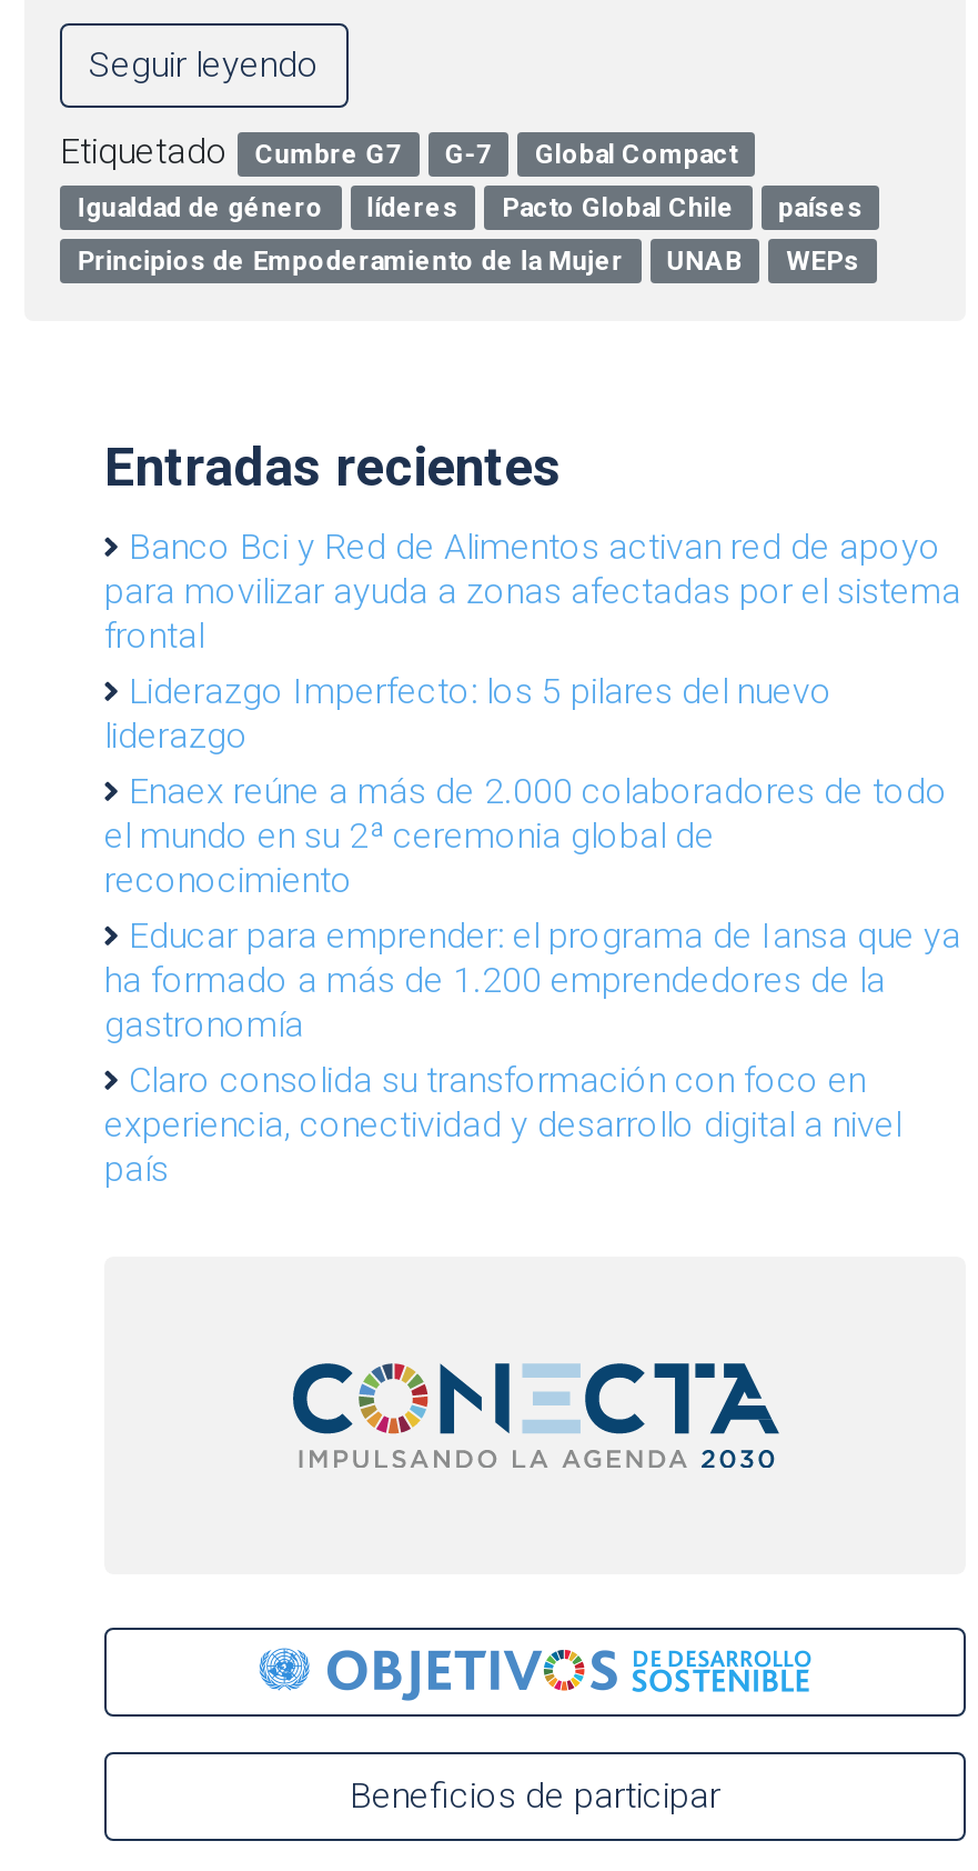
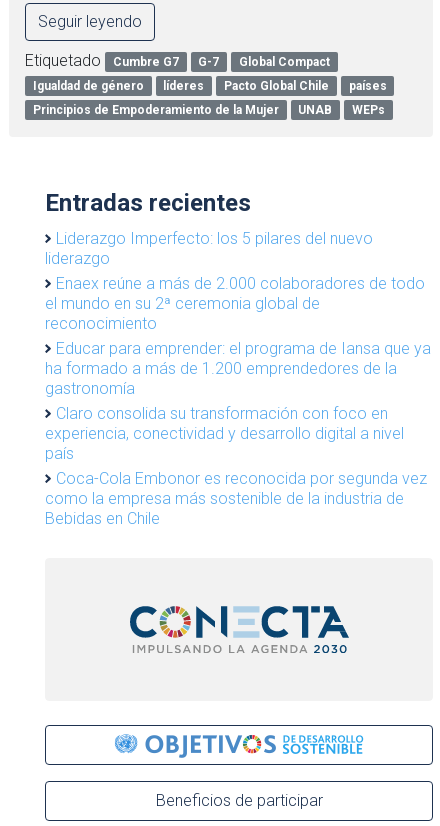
[104,526,961,657] Banco Bci y Red de Alimentos activan red de apoyo | para movilizar ayuda a zonas afectadas por el sistema | frontal -> none
moved [104,670,961,1190] -> [45,229,431,463]: Liderazgo Imperfecto: los 5 pilares del nuevo | liderazgo | Enaex reúne a más de 2.000 colaboradores de todo | ... | experiencia, conectividad y desarrollo digital a nivel | país
none -> [45,469,427,528] Coca-Cola Embonor es reconocida por segunda vez | como la empresa más sostenible de la industria de | Bebidas en Chile

